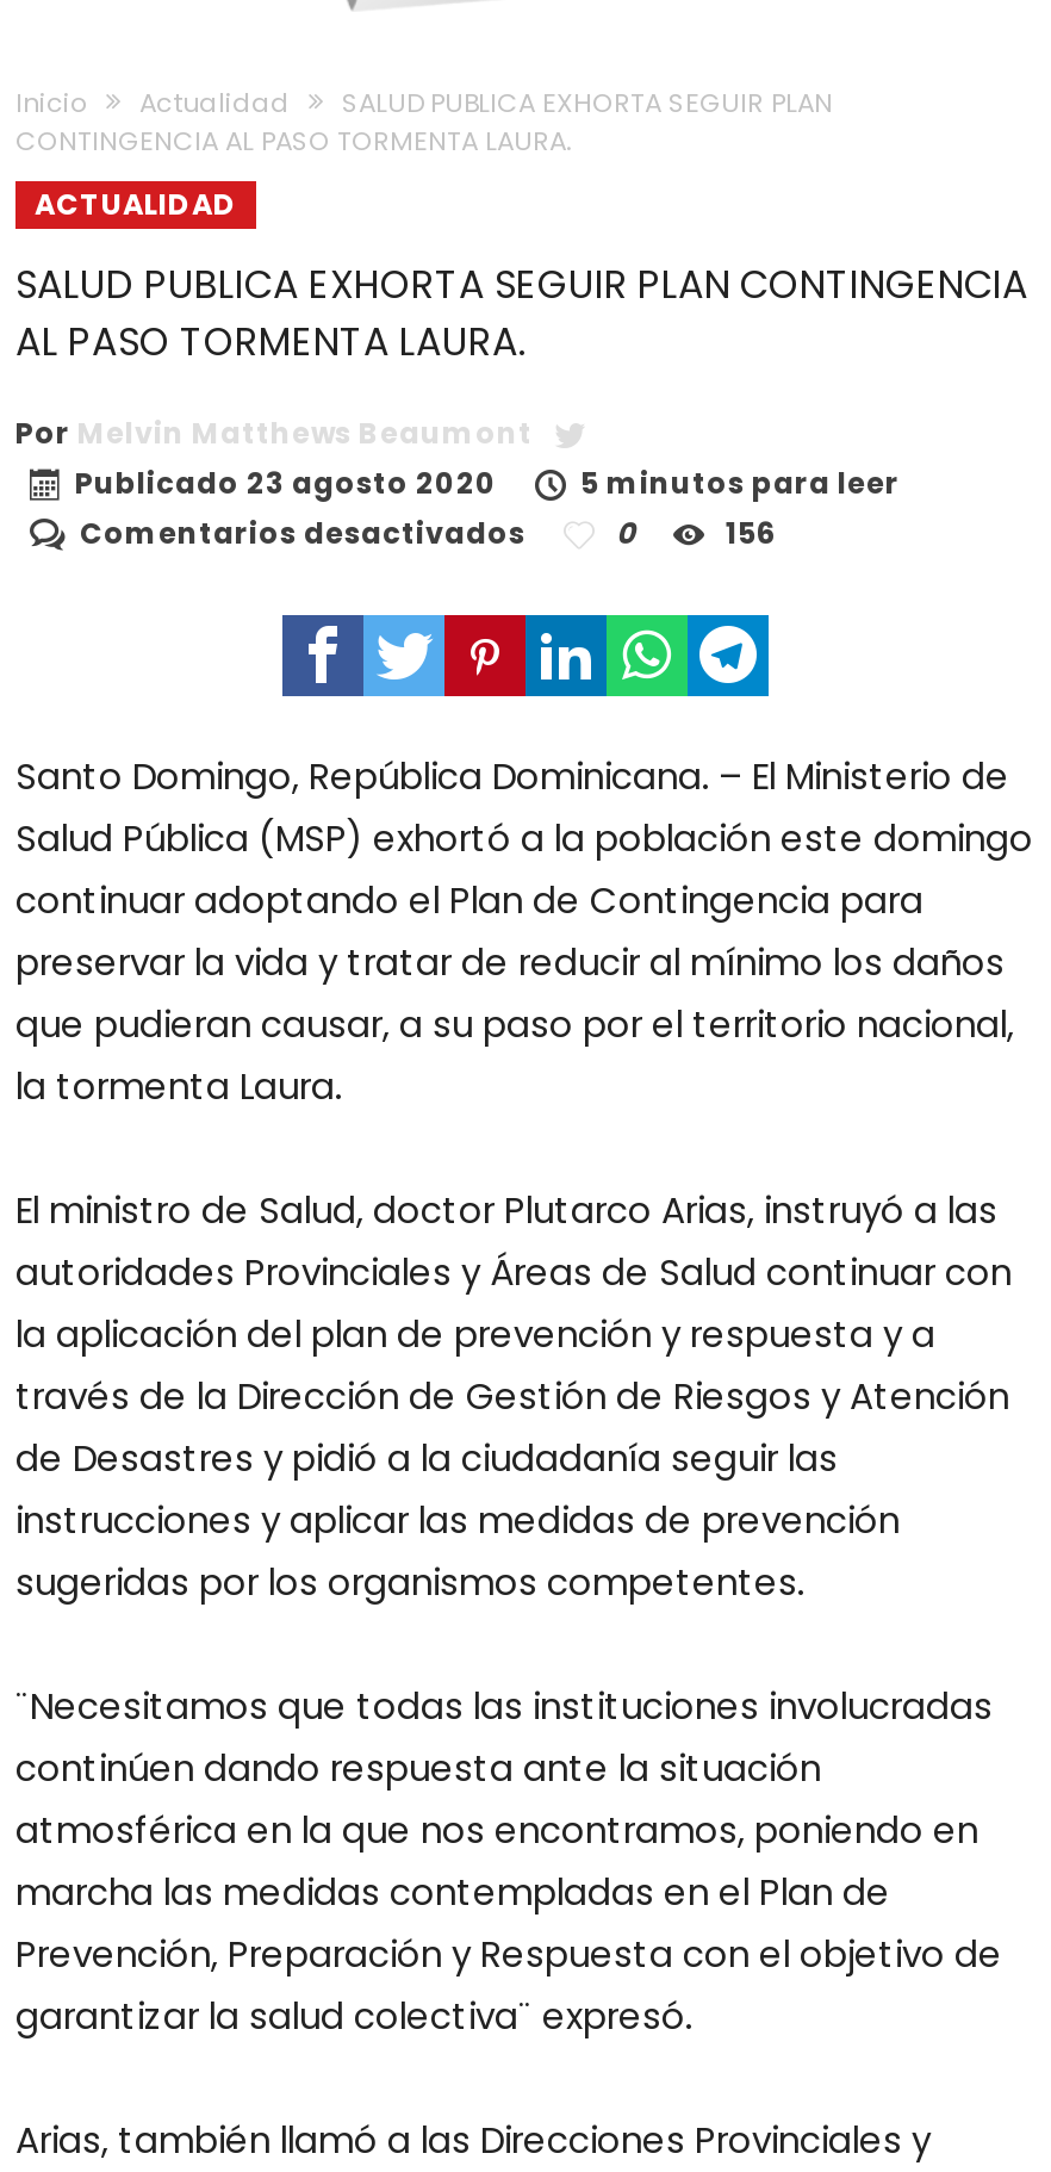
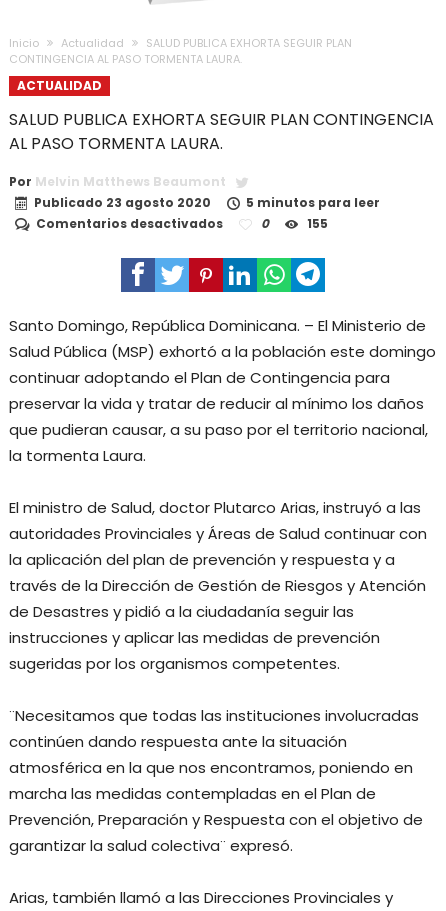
[719,513,776,553] 156 -> [304,215,328,232] 155

